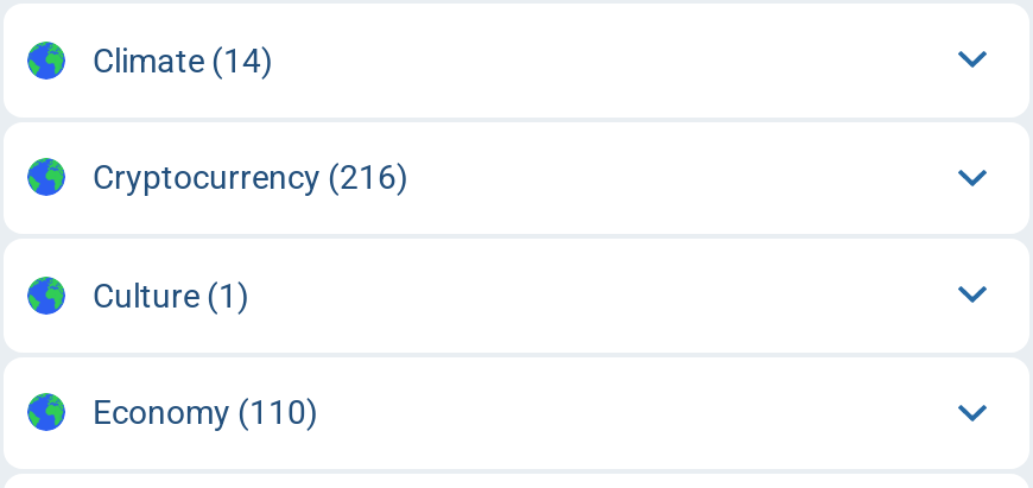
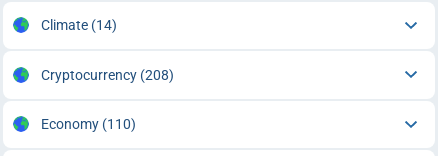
[93,159,408,314] Cryptocurrency (216) | Culture (1) -> [40,67,173,83] Cryptocurrency (208)

